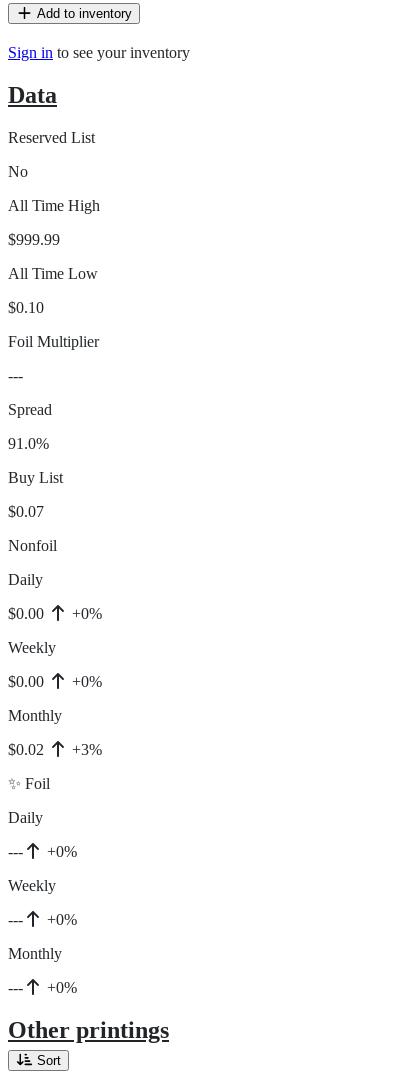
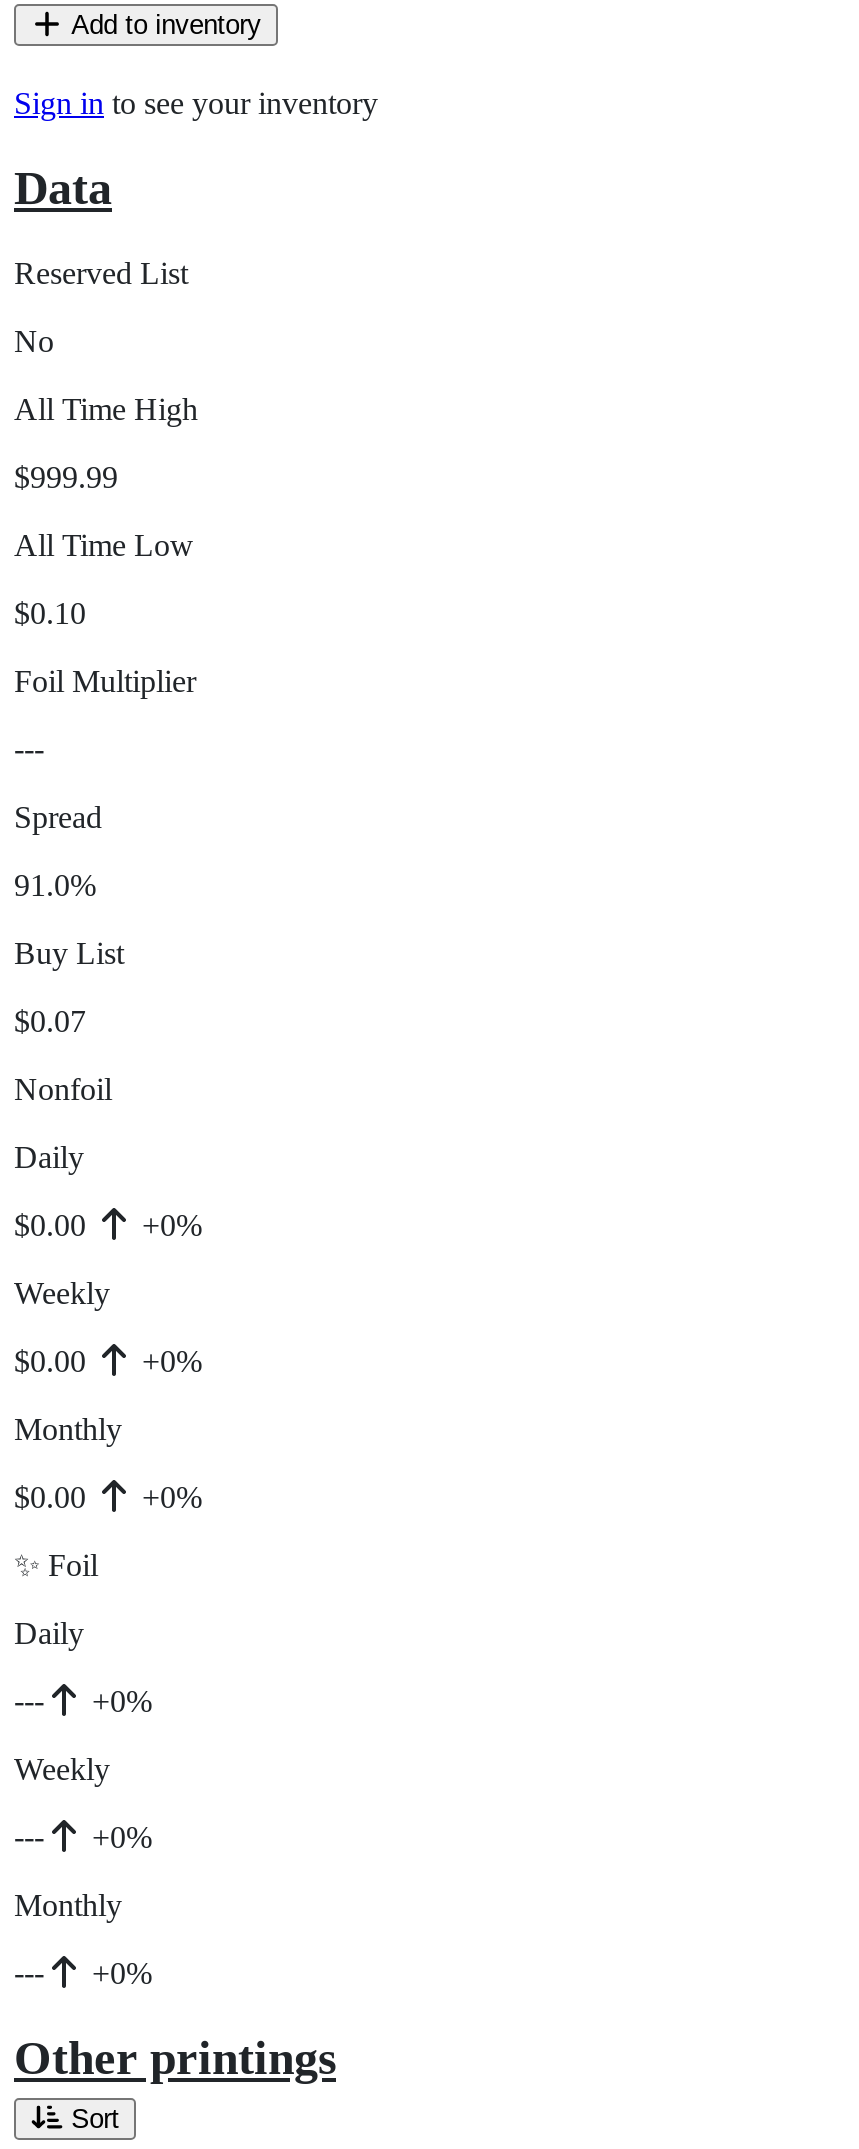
[8,741,48,758] $0.02 -> [14,1479,94,1513] $0.00
[68,741,102,758] +3% -> [134,1479,202,1513] +0%

